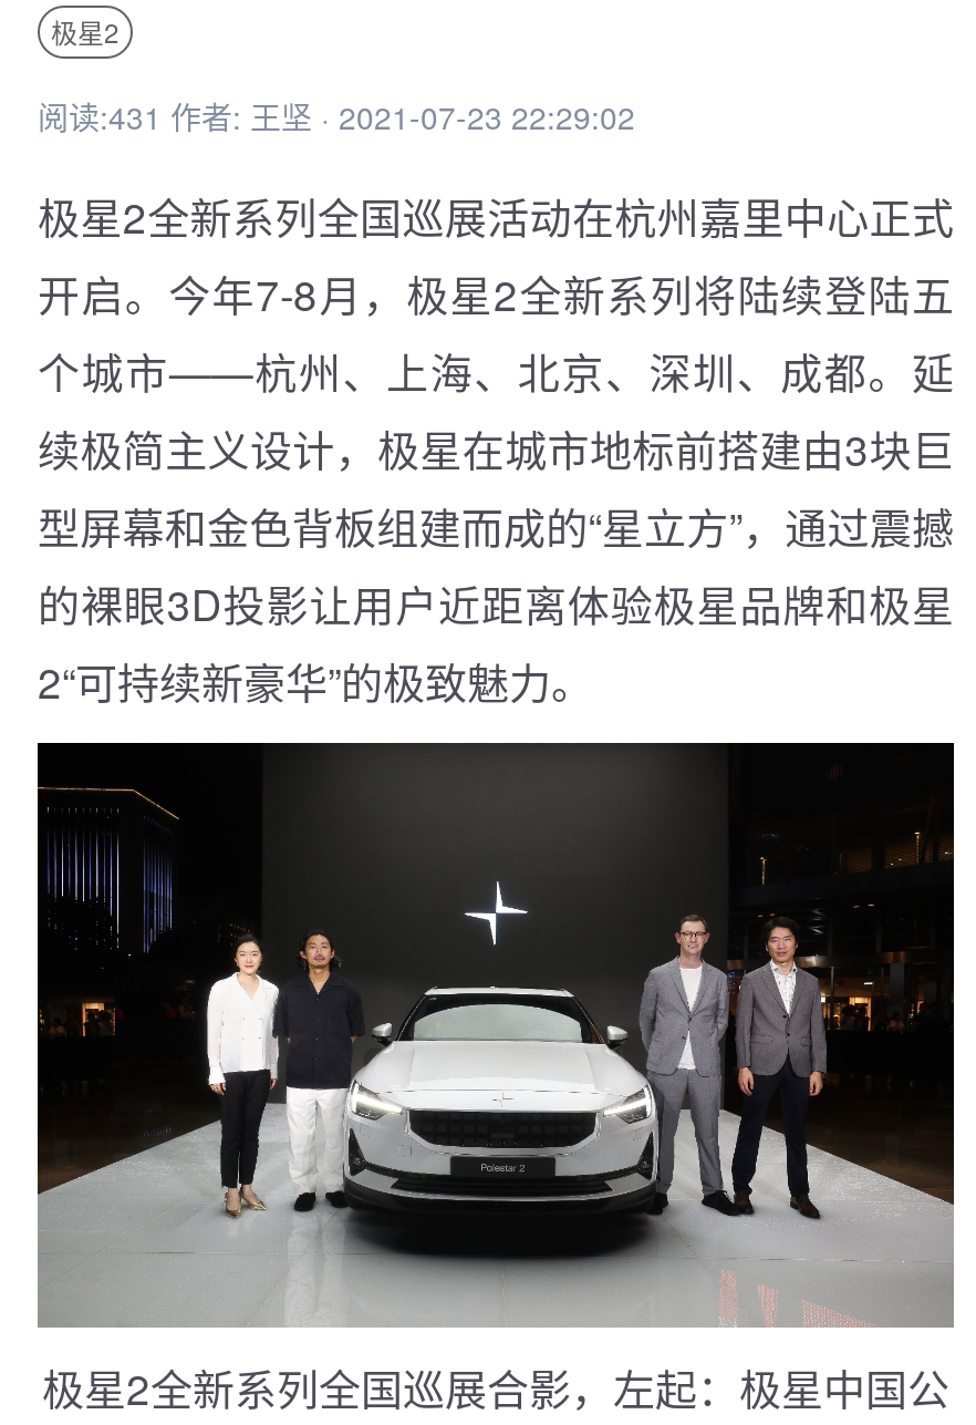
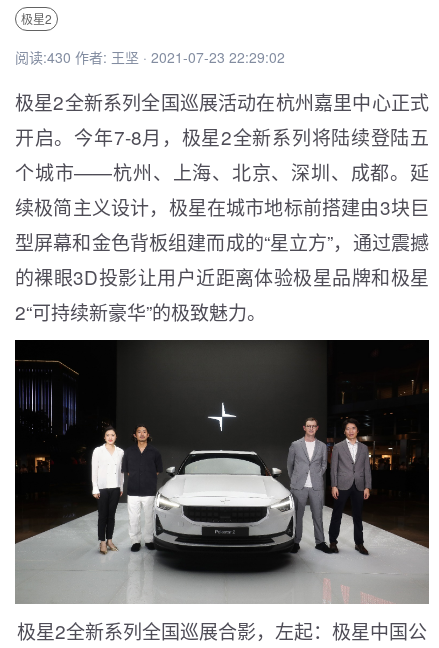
[38,94,635,138] 阅读:431 作者: 王坚 · 2021-07-23 22:29:02 -> [15,47,285,67] 阅读:430 作者: 王坚 · 2021-07-23 22:29:02

